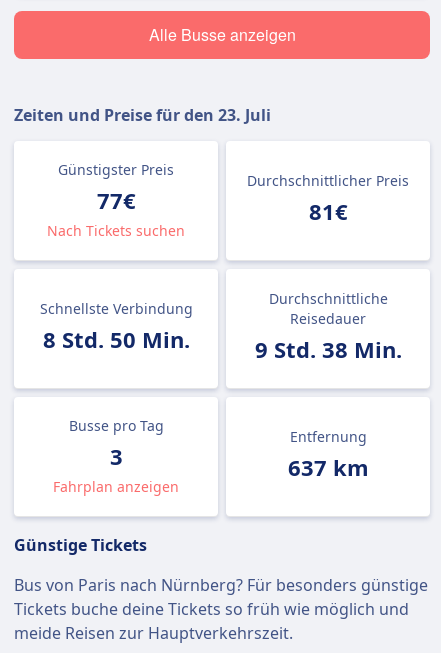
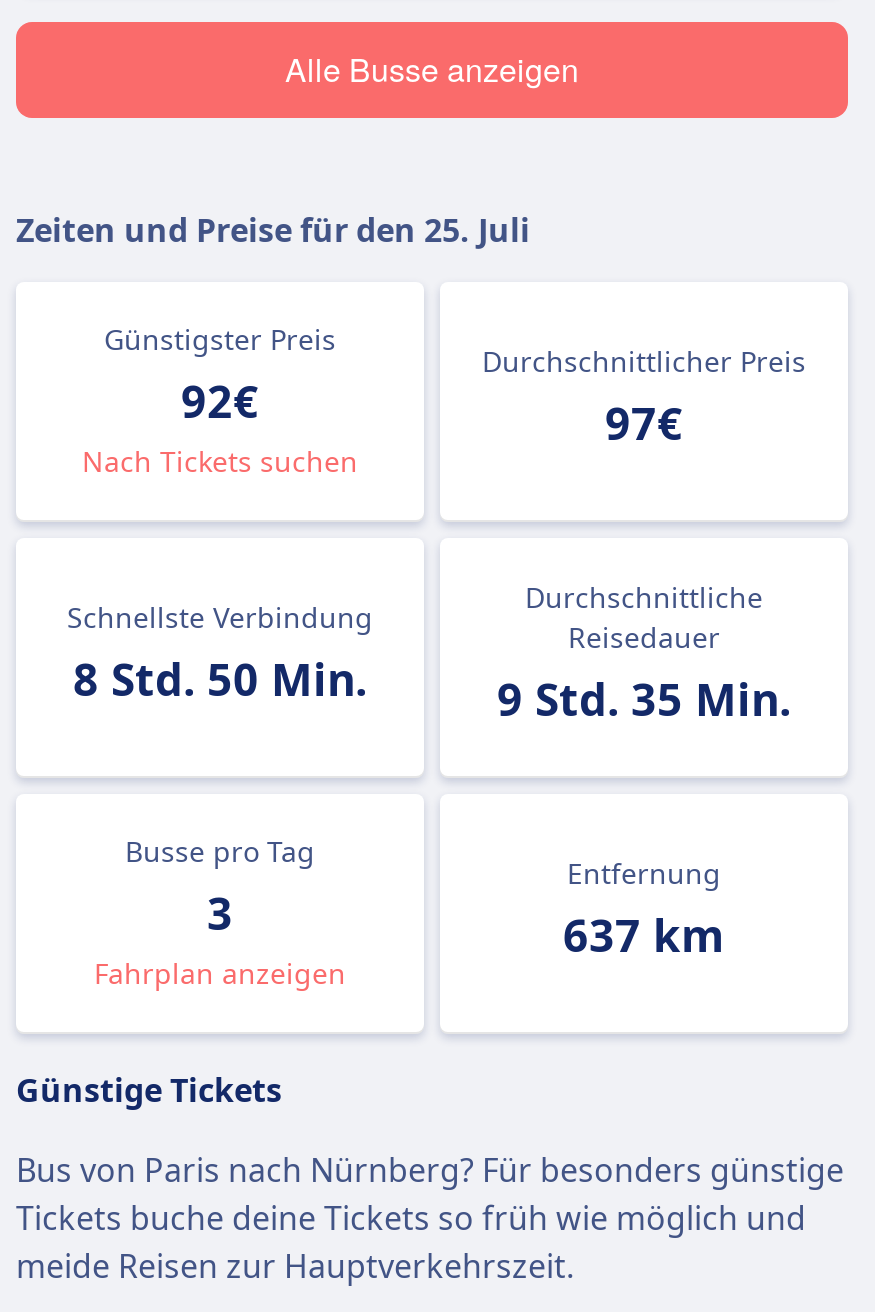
[14,104,271,126] Zeiten und Preise für den 23. Juli -> [16,208,530,252] Zeiten und Preise für den 25. Juli
[96,185,135,215] 77€ -> [181,370,259,430] 92€
[308,196,347,226] 81€ -> [605,392,683,452] 97€
[254,334,401,364] 9 Std. 38 Min. -> [497,668,791,728] 9 Std. 35 Min.

